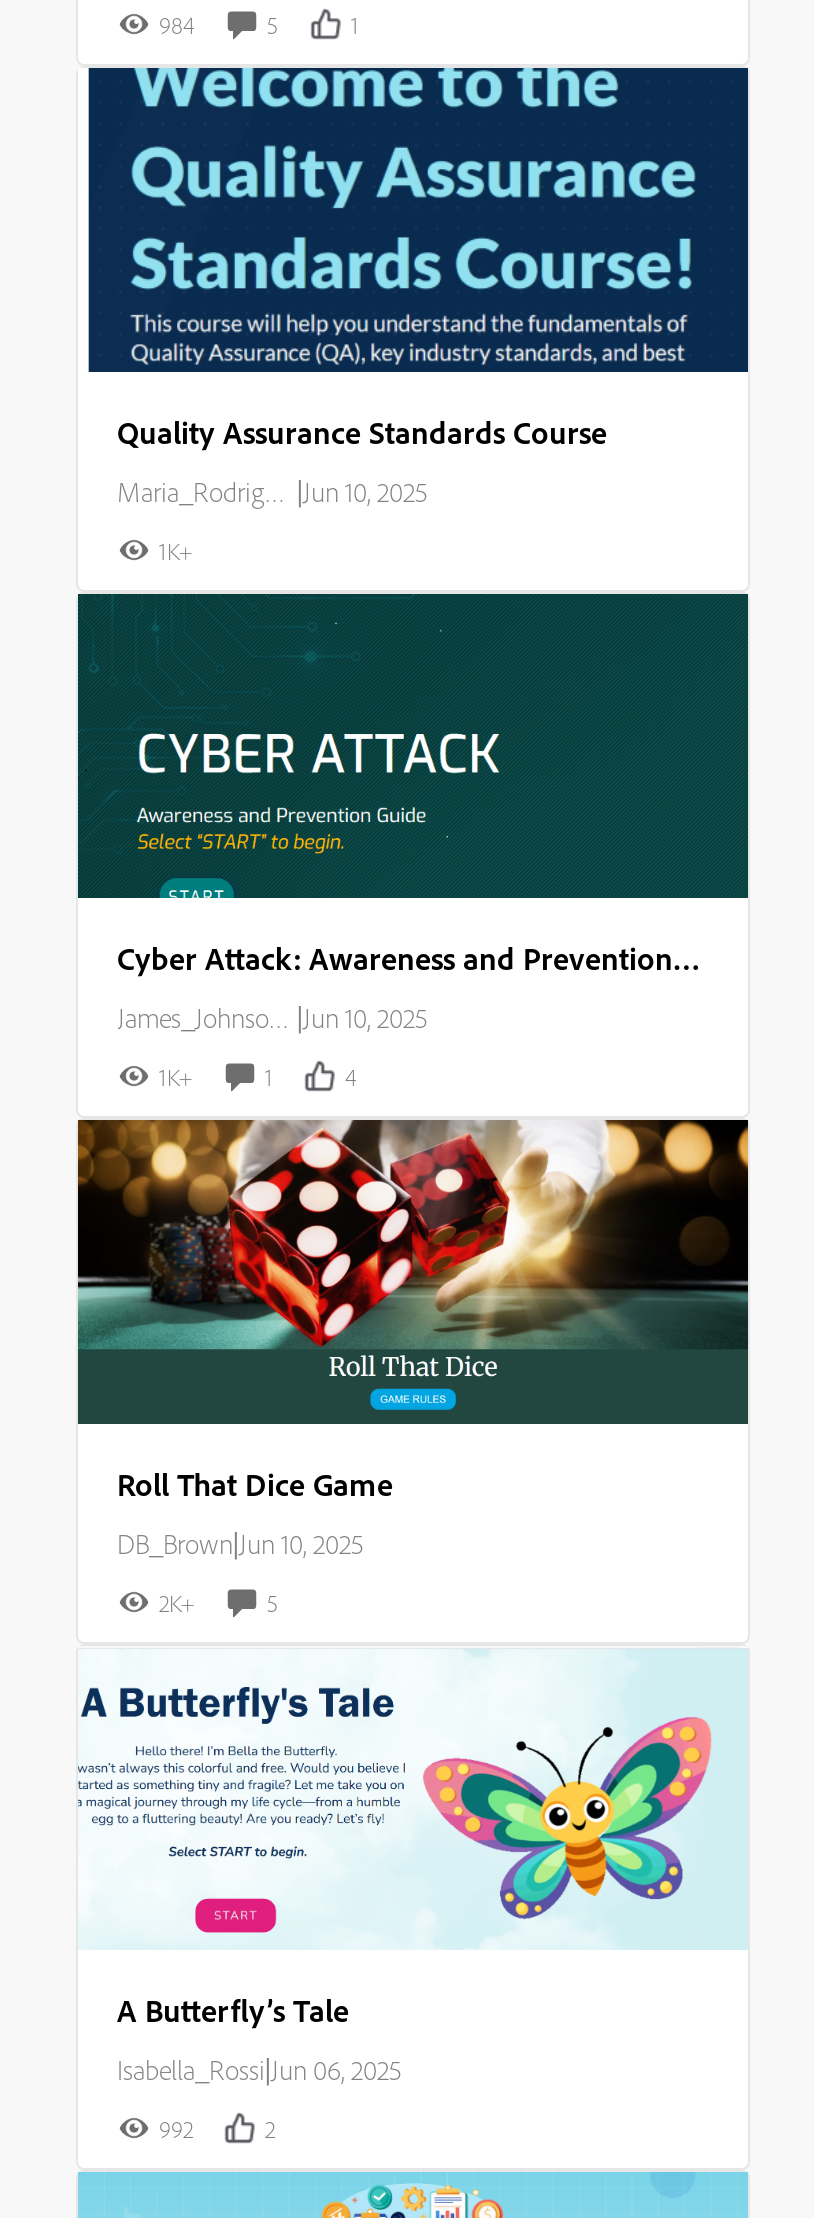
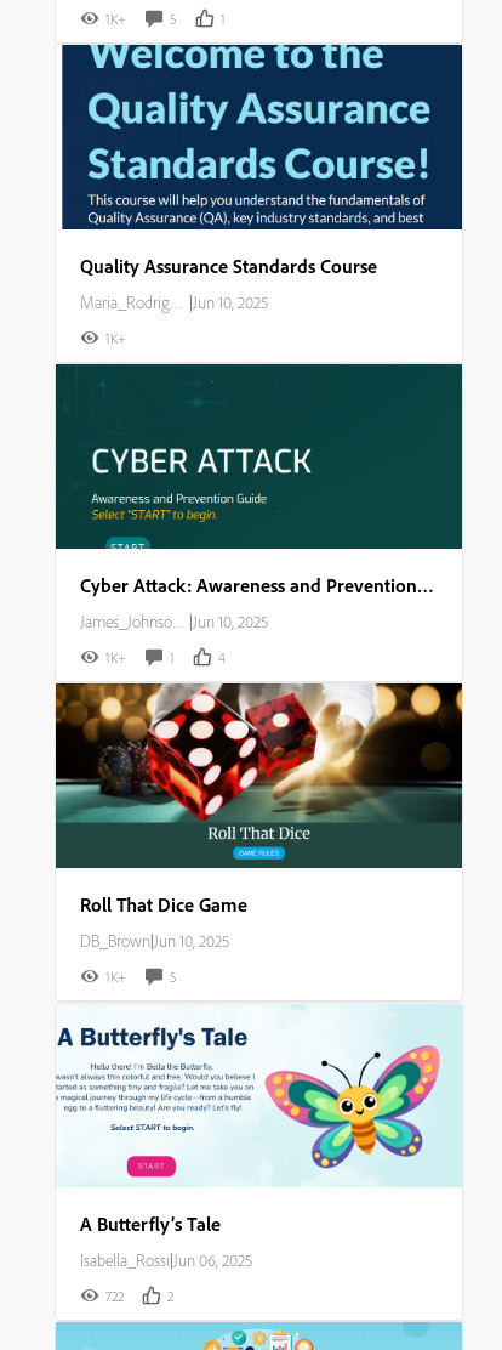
[159,10,195,40] 984 -> [105,10,125,28] 1K+
[159,1588,195,1618] 2K+ -> [105,968,125,986] 1K+
[159,2114,193,2144] 992 -> [105,1287,123,1305] 722

